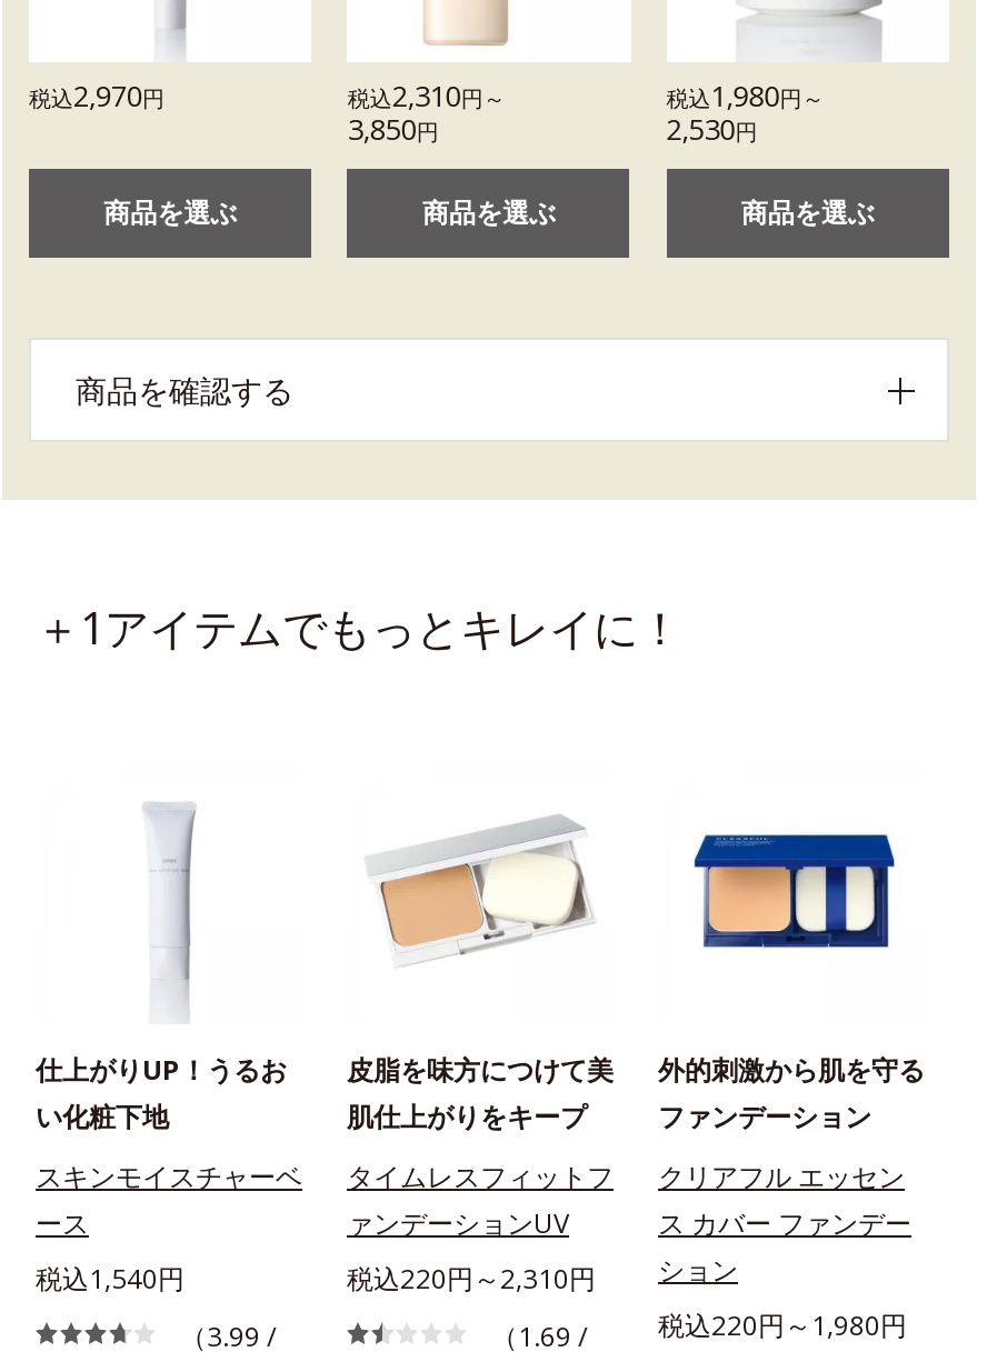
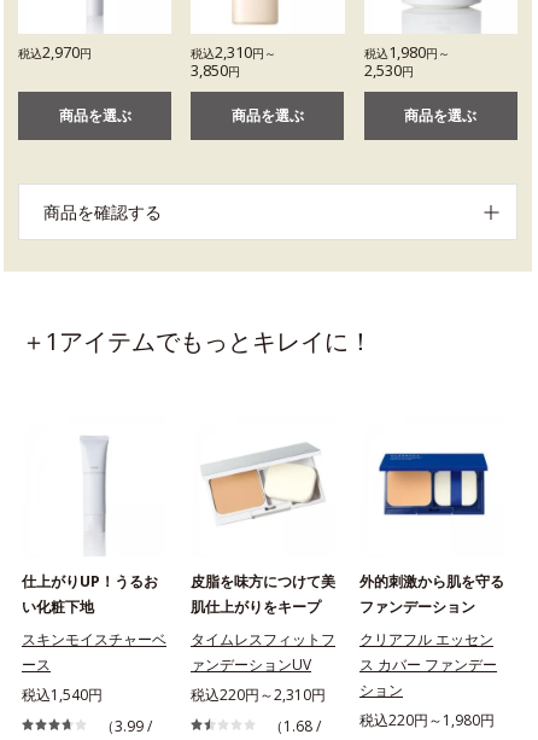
[491,1307,907,1356] （1.69 / 税込220円～1,980円 -> [269,710,495,737] （1.68 / 税込220円～1,980円

